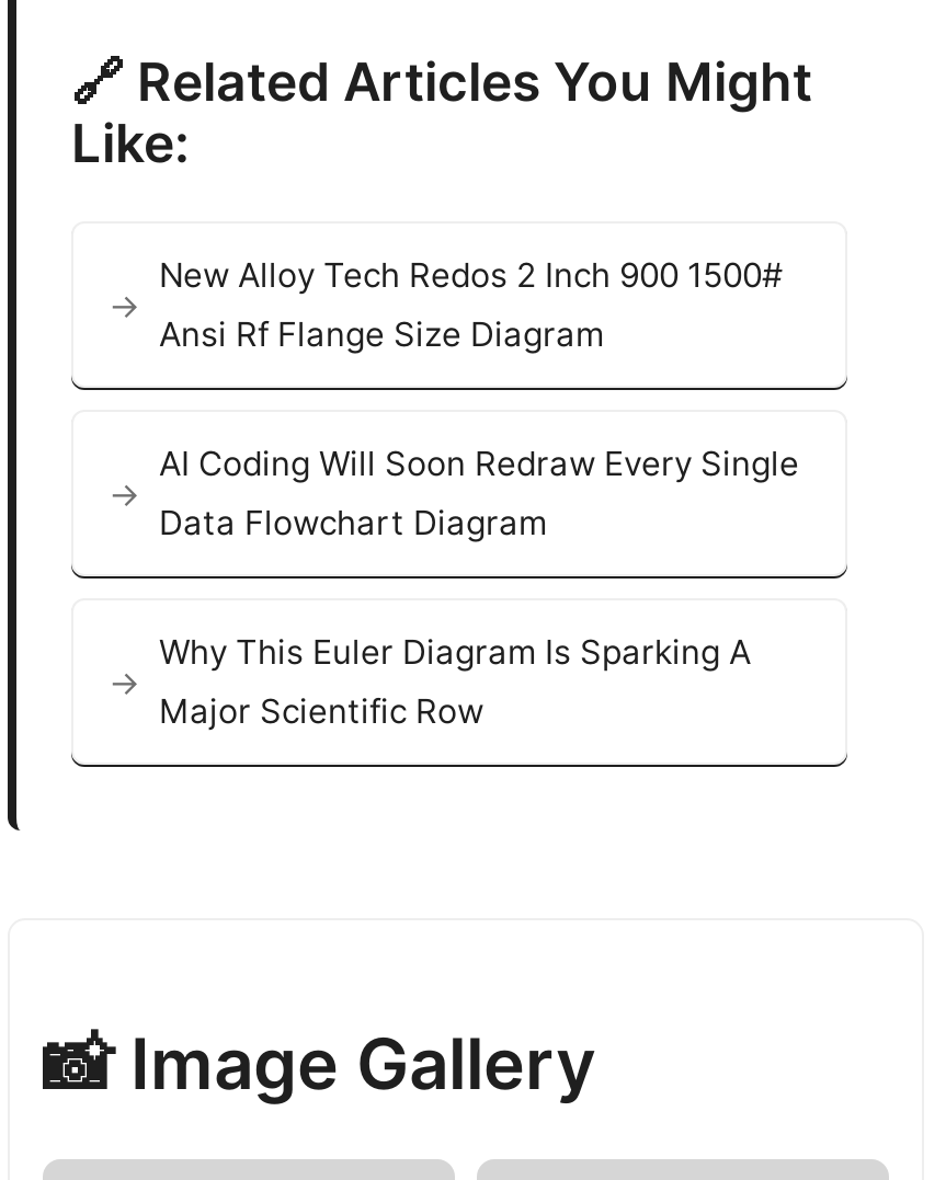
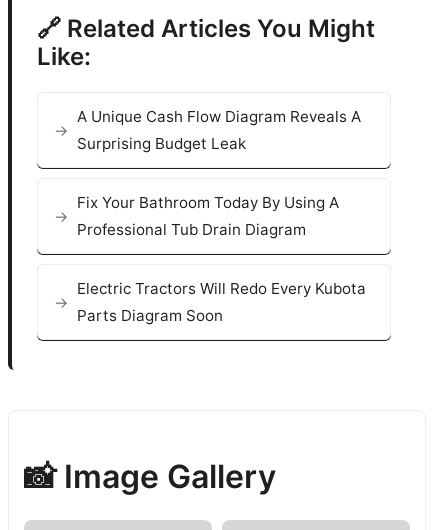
[159,255,784,356] New Alloy Tech Redos 2 Inch 900 1500# | Ansi Rf Flange Size Diagram -> [77,107,361,153] A Unique Cash Flow Diagram Reveals A | Surprising Budget Leak
[159,443,799,544] AI Coding Will Soon Redraw Every Single | Data Flowchart Diagram -> [77,193,339,239] Fix Your Bathroom Today By Using A | Professional Tub Drain Diagram
[159,632,751,733] Why This Euler Diagram Is Sparking A | Major Scientific Row -> [77,279,366,325] Electric Tractors Will Redo Every Kubota | Parts Diagram Soon

